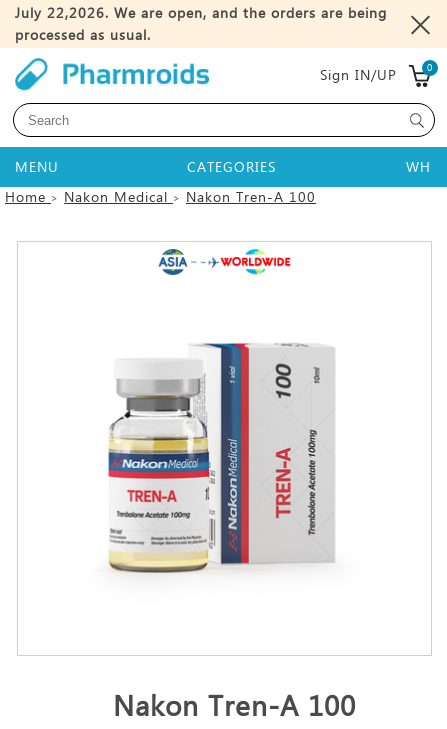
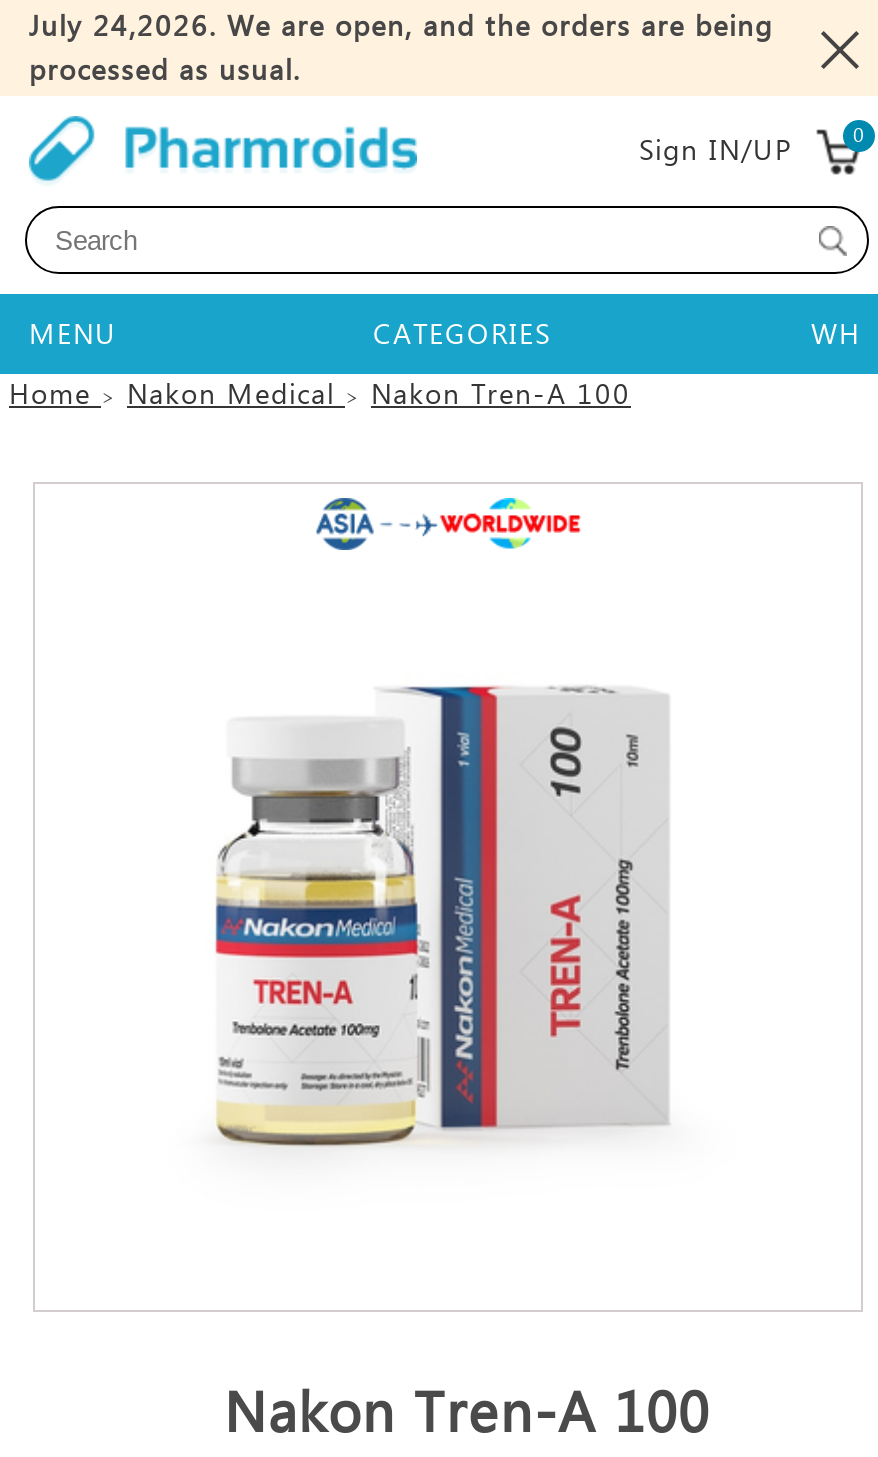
[15,3,387,22] July 22,2026. We are open, and the orders are being -> [29,6,773,44] July 24,2026. We are open, and the orders are being

